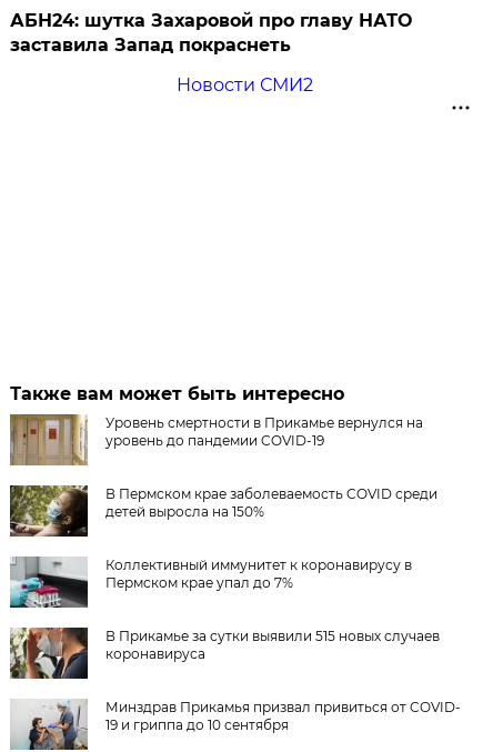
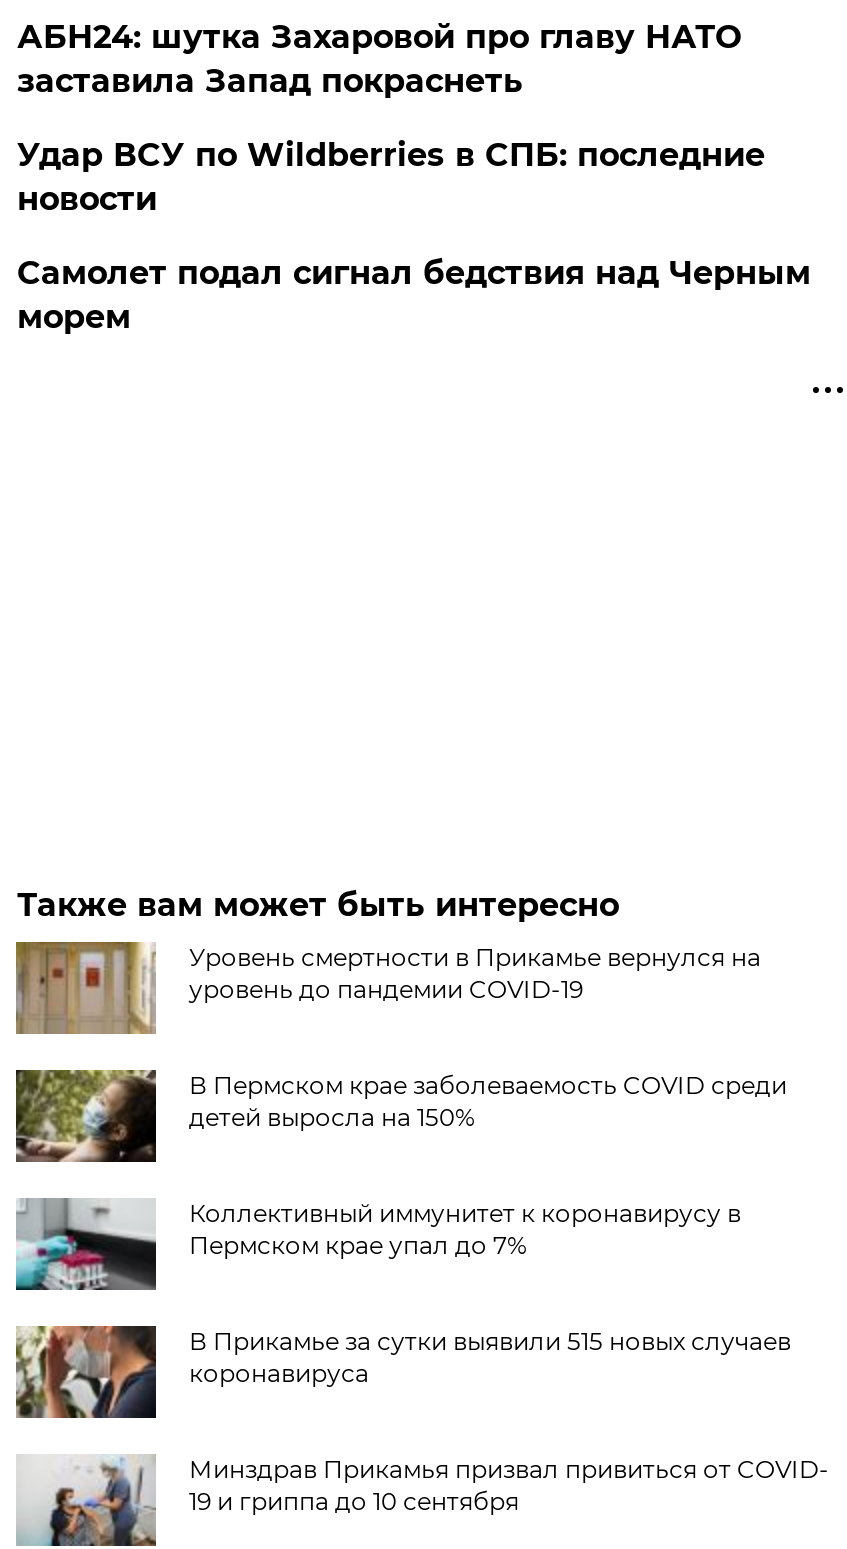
[176,74,313,96] Новости СМИ2 -> [17,136,811,336] Удар ВСУ по Wildberries в СПБ: последние | новости | Самолет подал сигнал бедствия над Черным | морем

